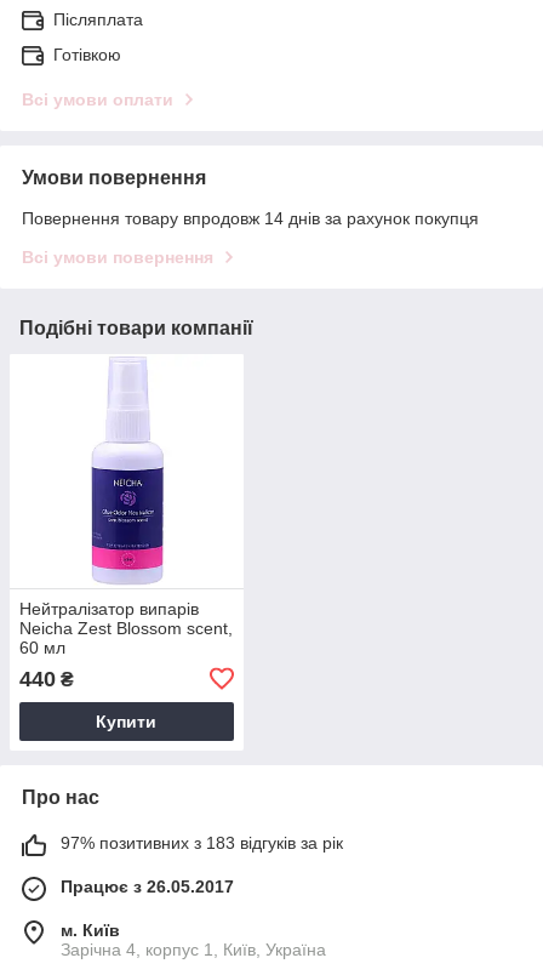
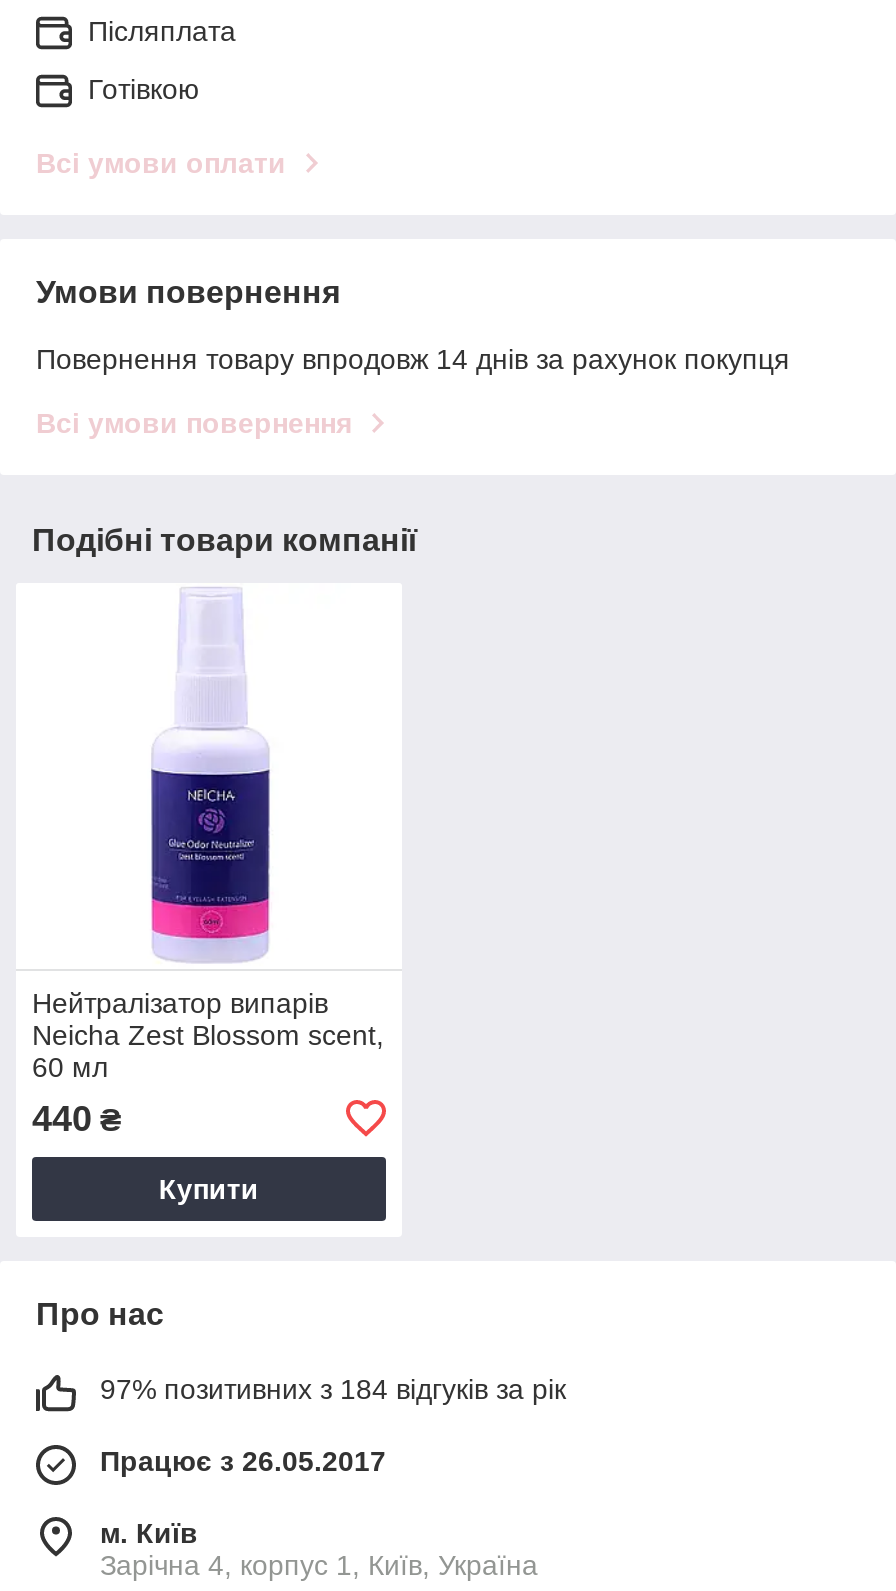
[61,833,343,852] 97% позитивних з 183 відгуків за рік -> [100,1373,566,1405] 97% позитивних з 184 відгуків за рік

